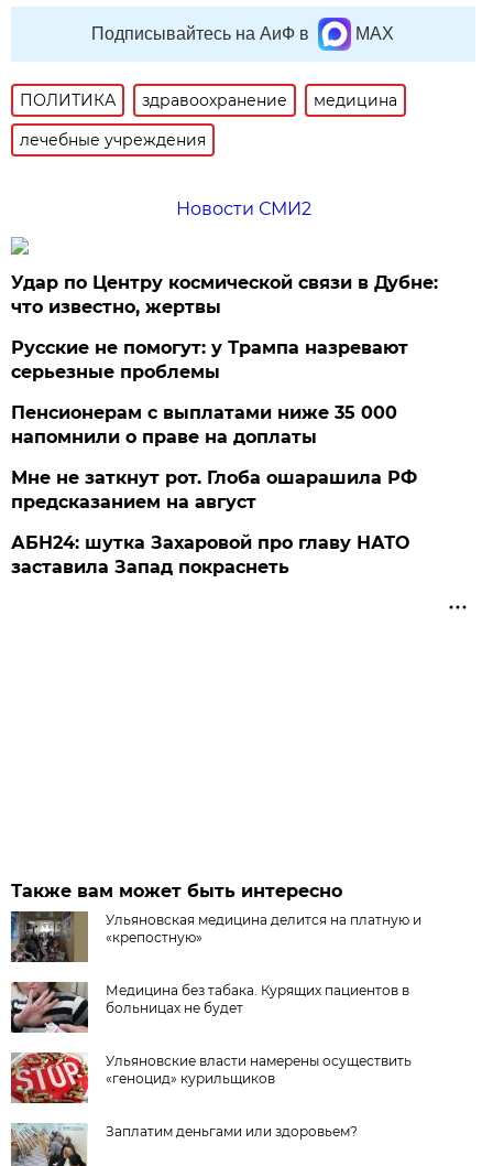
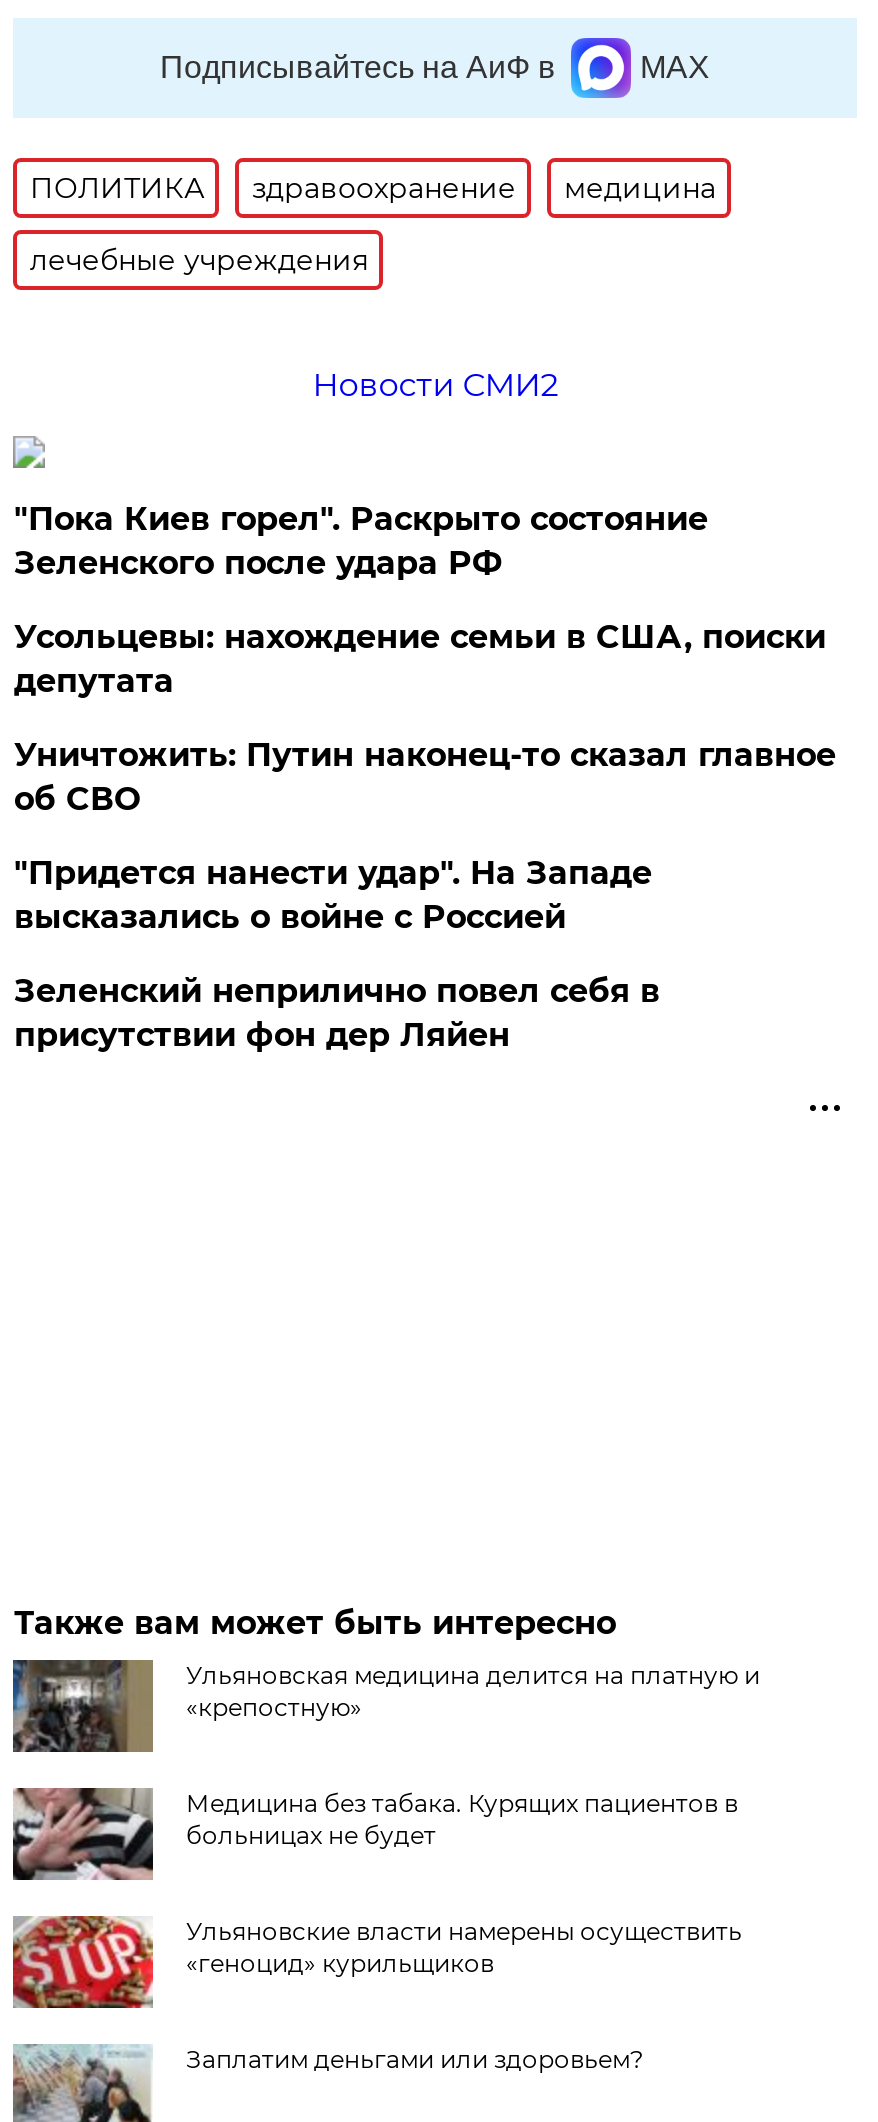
[11,272,438,317] Удар по Центру космической связи в Дубне: | что известно, жертвы -> [14,500,708,582] "Пока Киев горел". Раскрыто состояние | Зеленского после удара РФ
[11,337,409,382] Русские не помогут: у Трампа назревают | серьезные проблемы -> [14,618,826,700] Усольцевы: нахождение семьи в США, поиски | депутата
[11,402,398,447] Пенсионерам с выплатами ниже 35 000 | напомнили о праве на доплаты -> [14,736,836,818] Уничтожить: Путин наконец-то сказал главное | об СВО
[11,467,418,512] Мне не заткнут рот. Глоба ошарашила РФ | предсказанием на август -> [14,854,652,936] "Придется нанести удар". На Западе | высказались о войне с Россией
[11,532,410,577] АБН24: шутка Захаровой про главу НАТО | заставила Запад покраснеть -> [14,972,660,1054] Зеленский неприлично повел cебя в | присутствии фон дер Ляйен

